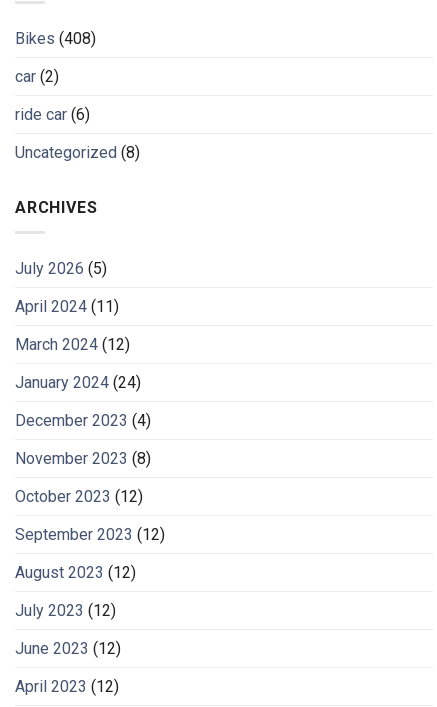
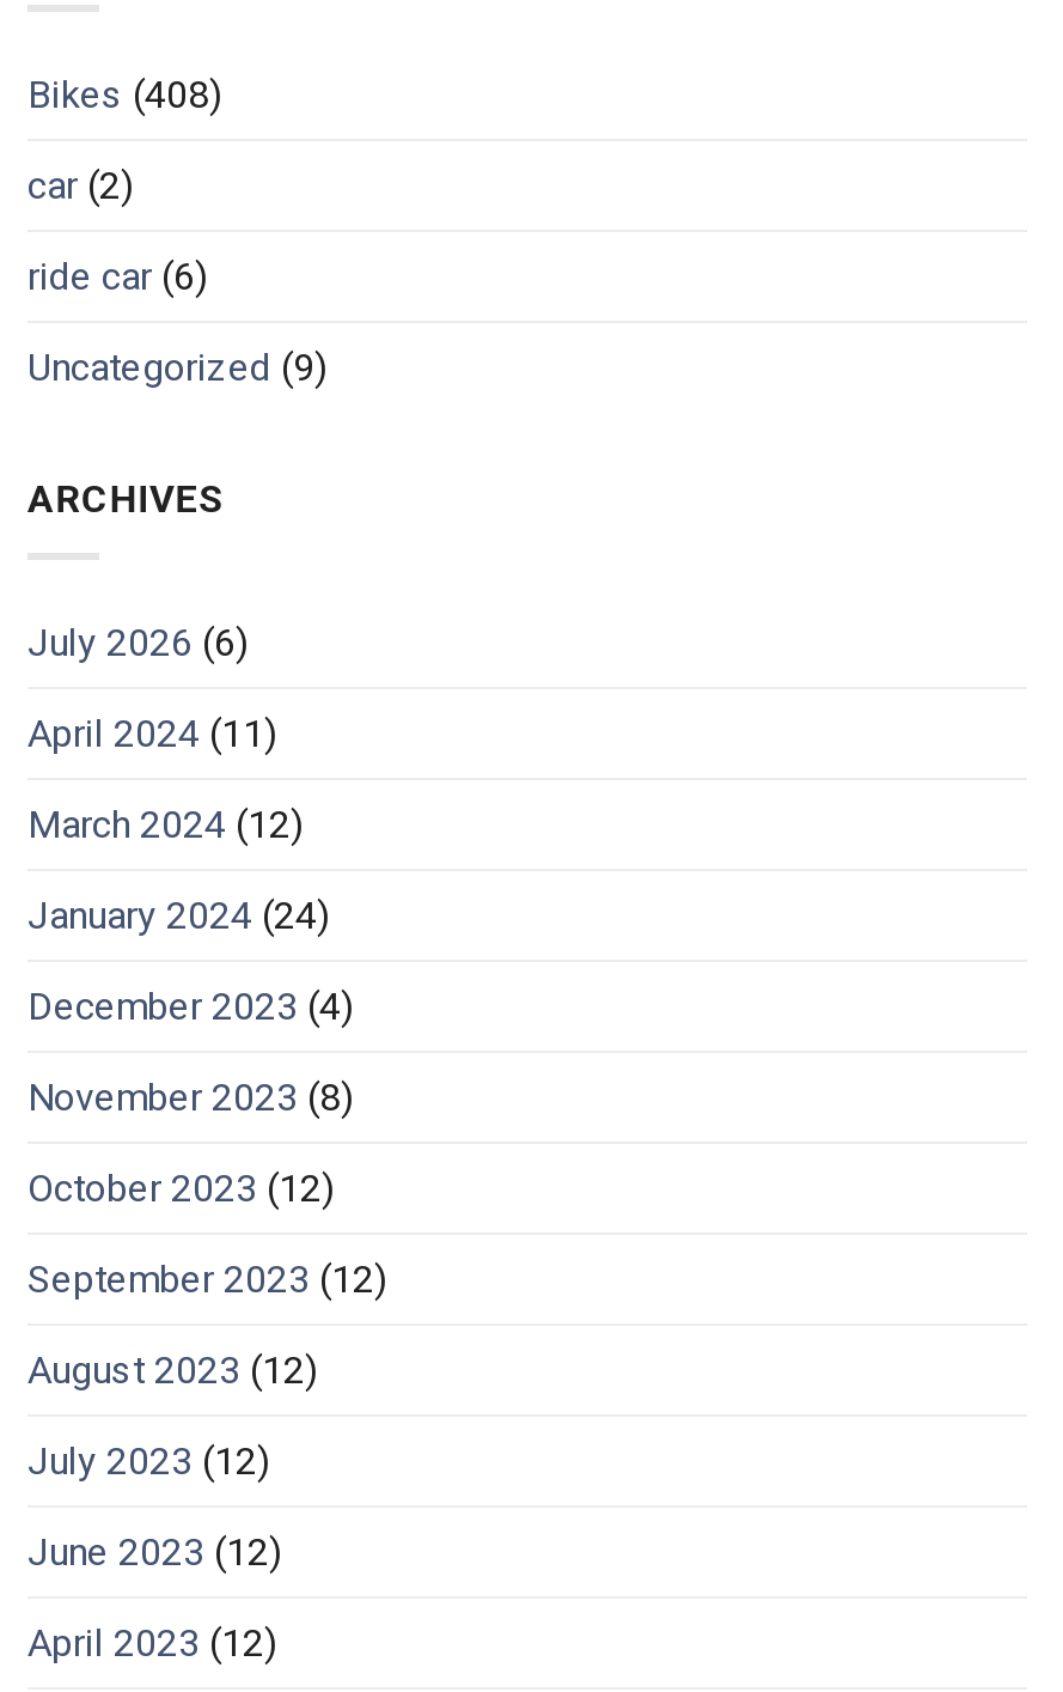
[15,143,140,162] Uncategorized (8) -> [28,343,326,388] Uncategorized (9)
[15,259,107,278] July 2026 (5) -> [28,619,248,665] July 2026 (6)

